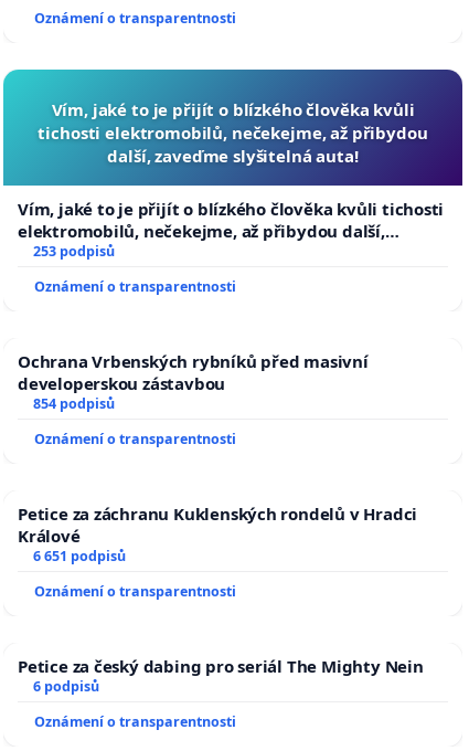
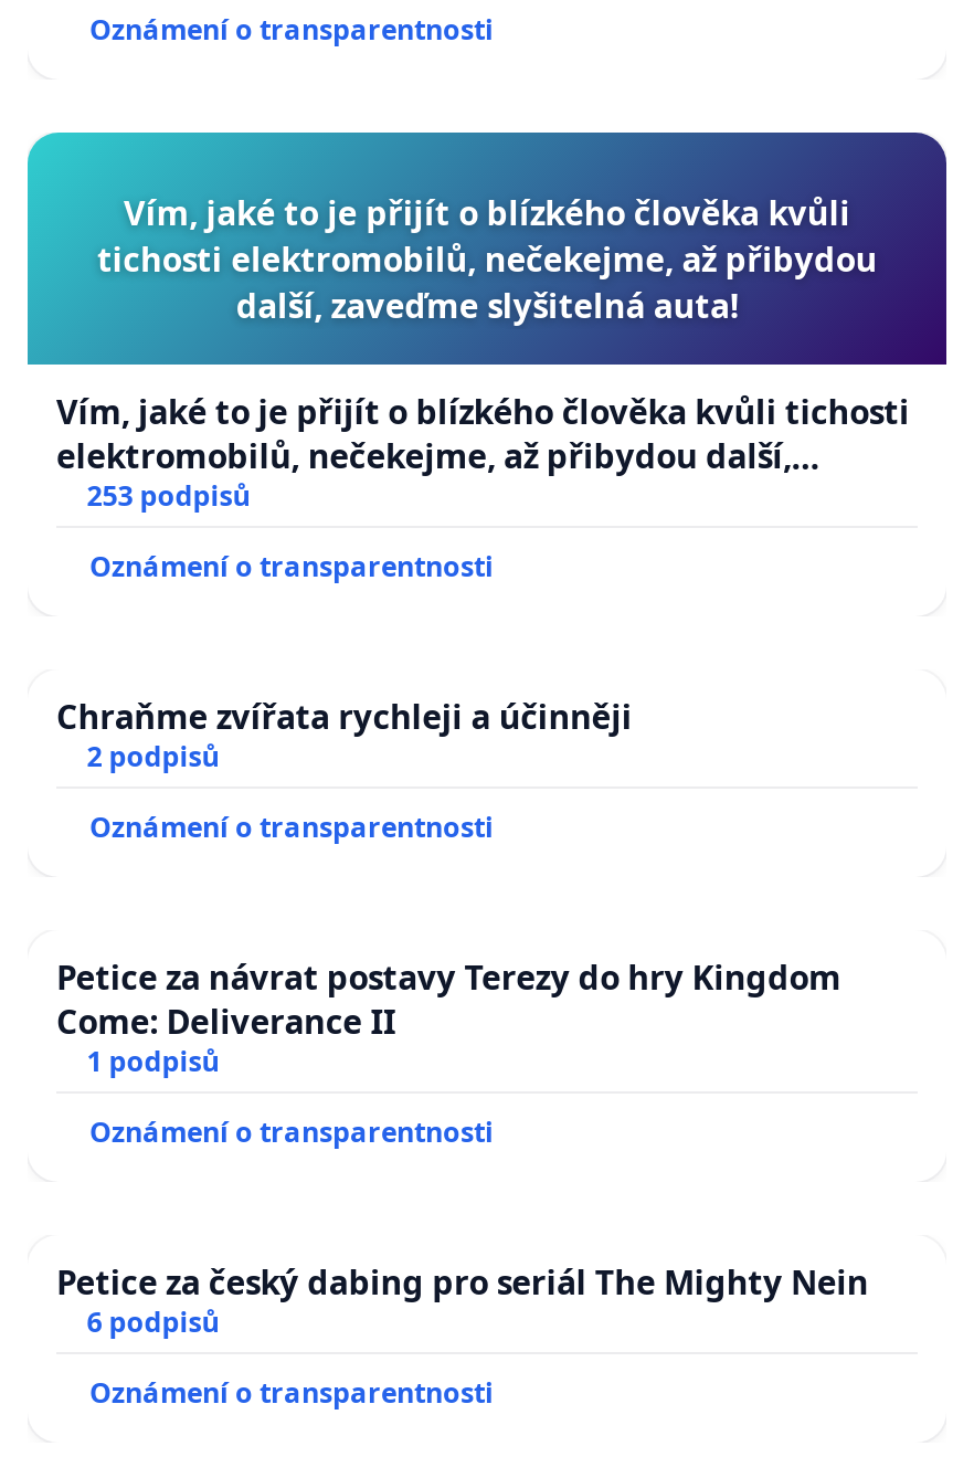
[18,350,368,413] Ochrana Vrbenských rybníků před masivní | developerskou zástavbou | 854 podpisů -> [56,694,632,776] Chraňme zvířata rychleji a účinněji | 2 podpisů
[18,503,417,566] Petice za záchranu Kuklenských rondelů v Hradci | Králové | 6 651 podpisů -> [56,955,841,1081] Petice za návrat postavy Terezy do hry Kingdom | Come: Deliverance II | 1 podpisů

